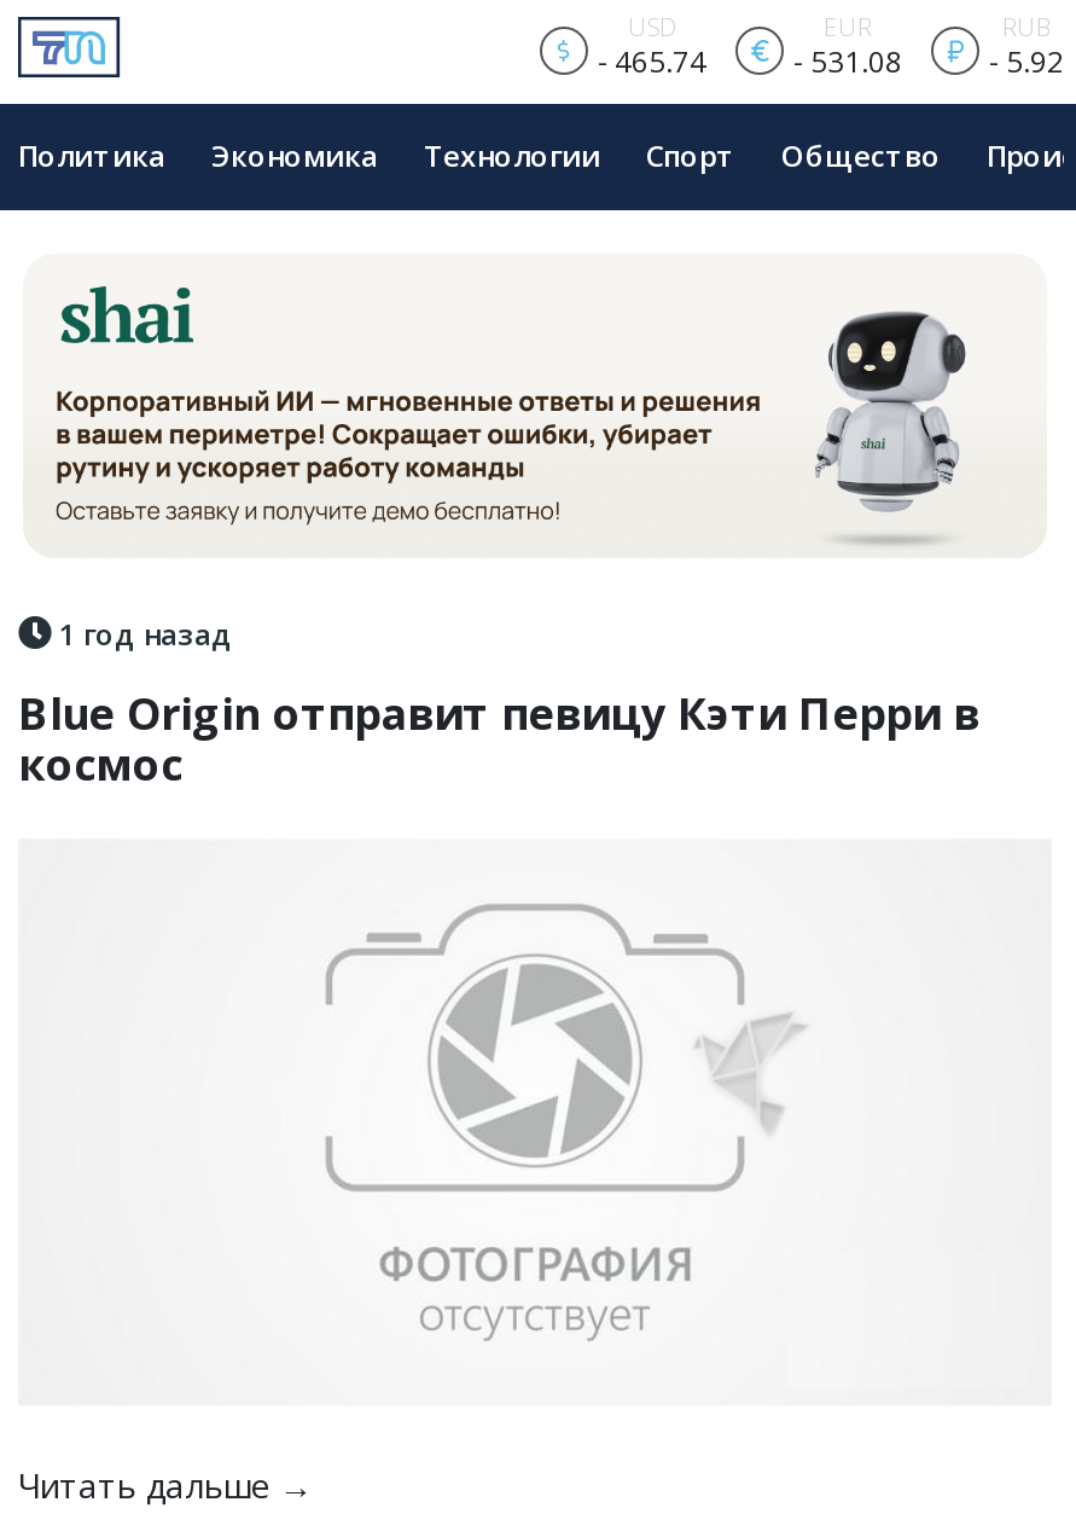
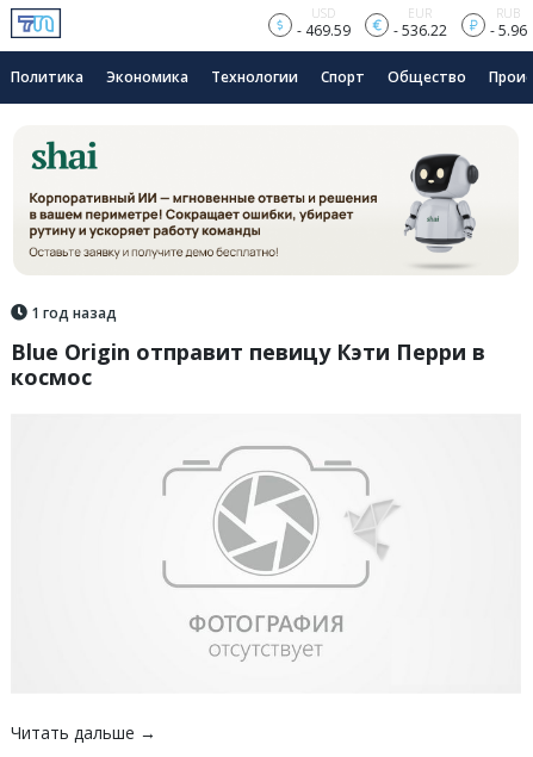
[598,41,706,82] - 465.74 -> [297,20,351,41] - 469.59
[793,41,902,82] - 531.08 -> [393,20,447,41] - 536.22
[989,41,1064,82] - 5.92 -> [490,20,527,41] - 5.96

